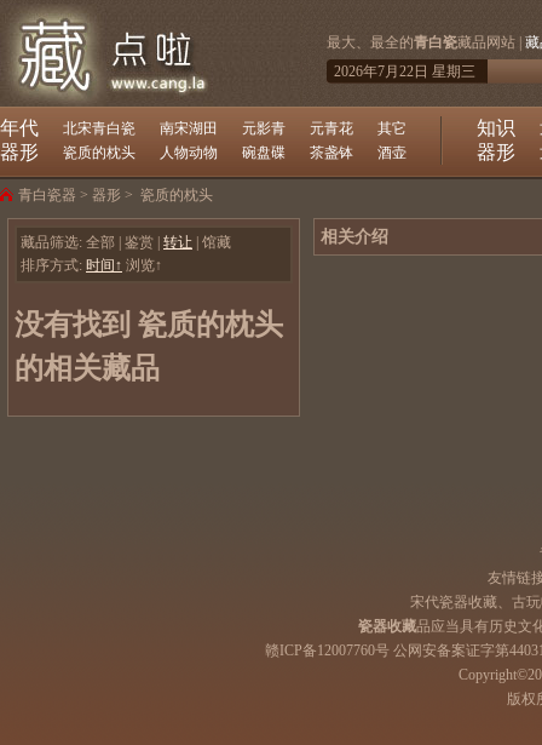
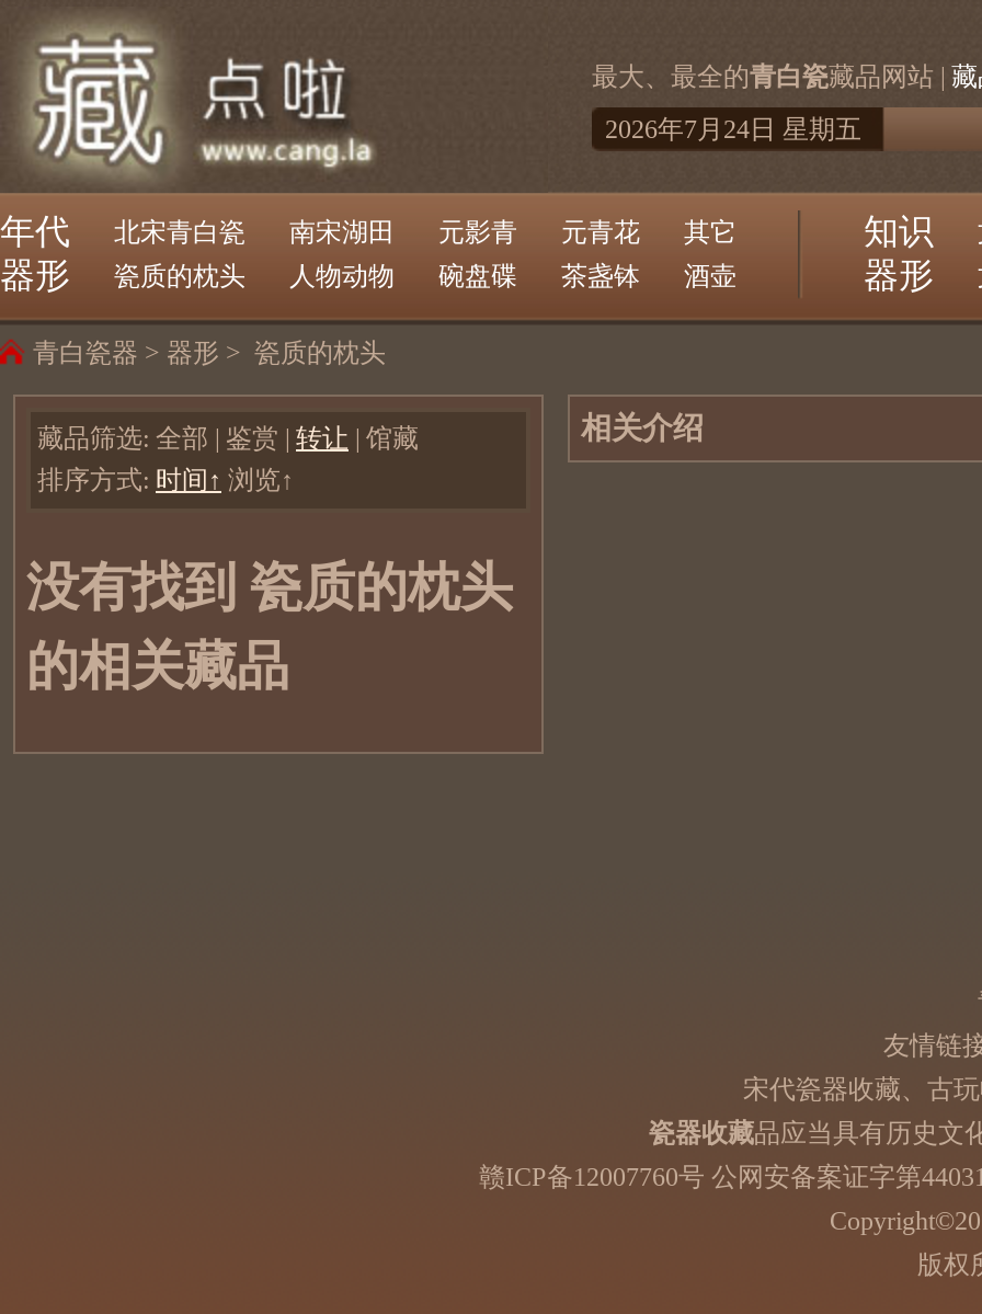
[334,63,475,80] 2026年7月22日 星期三 -> [605,114,861,145] 2026年7月24日 星期五

